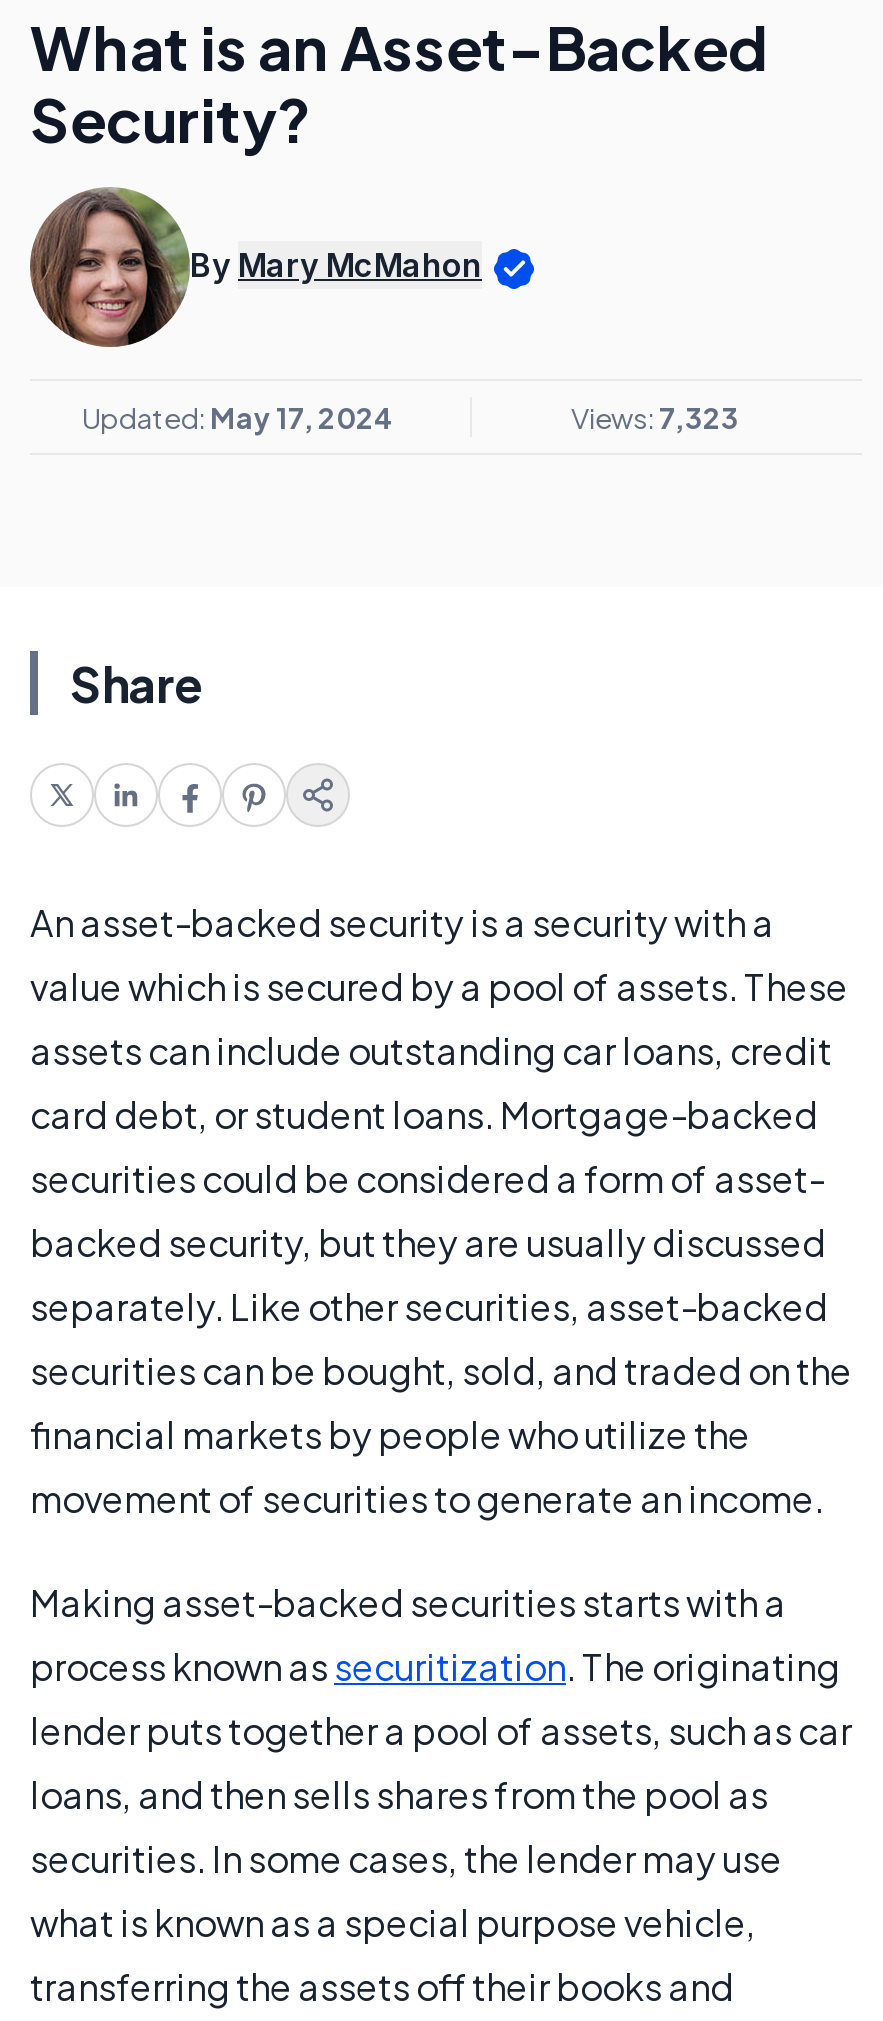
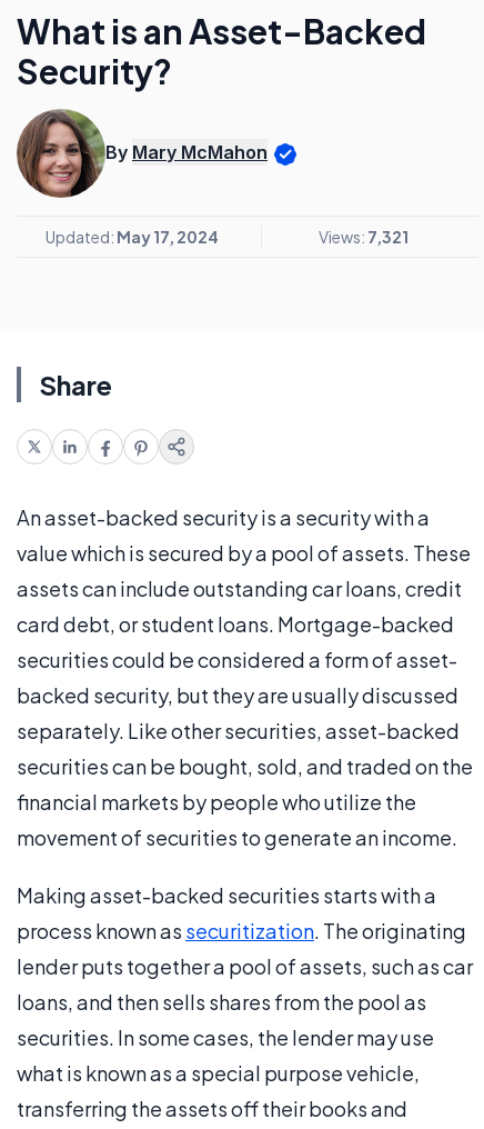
[571,399,739,435] Views: 7,323 -> [319,227,409,247] Views: 7,321

